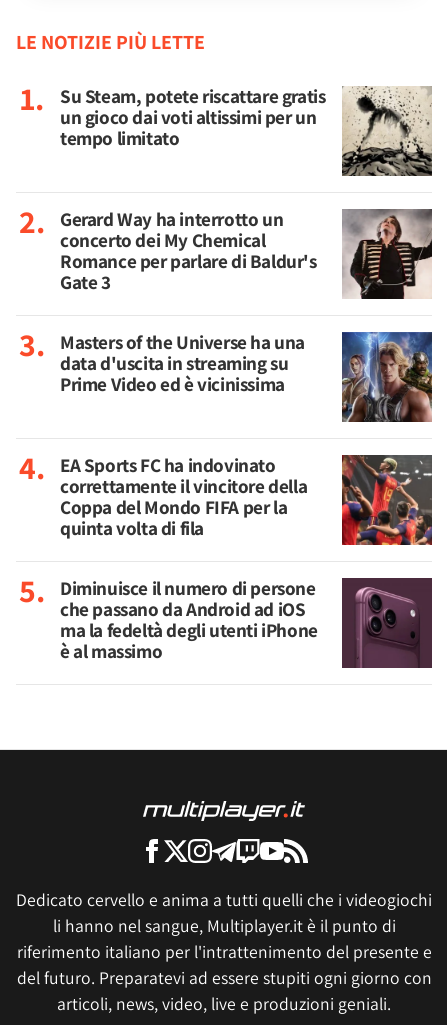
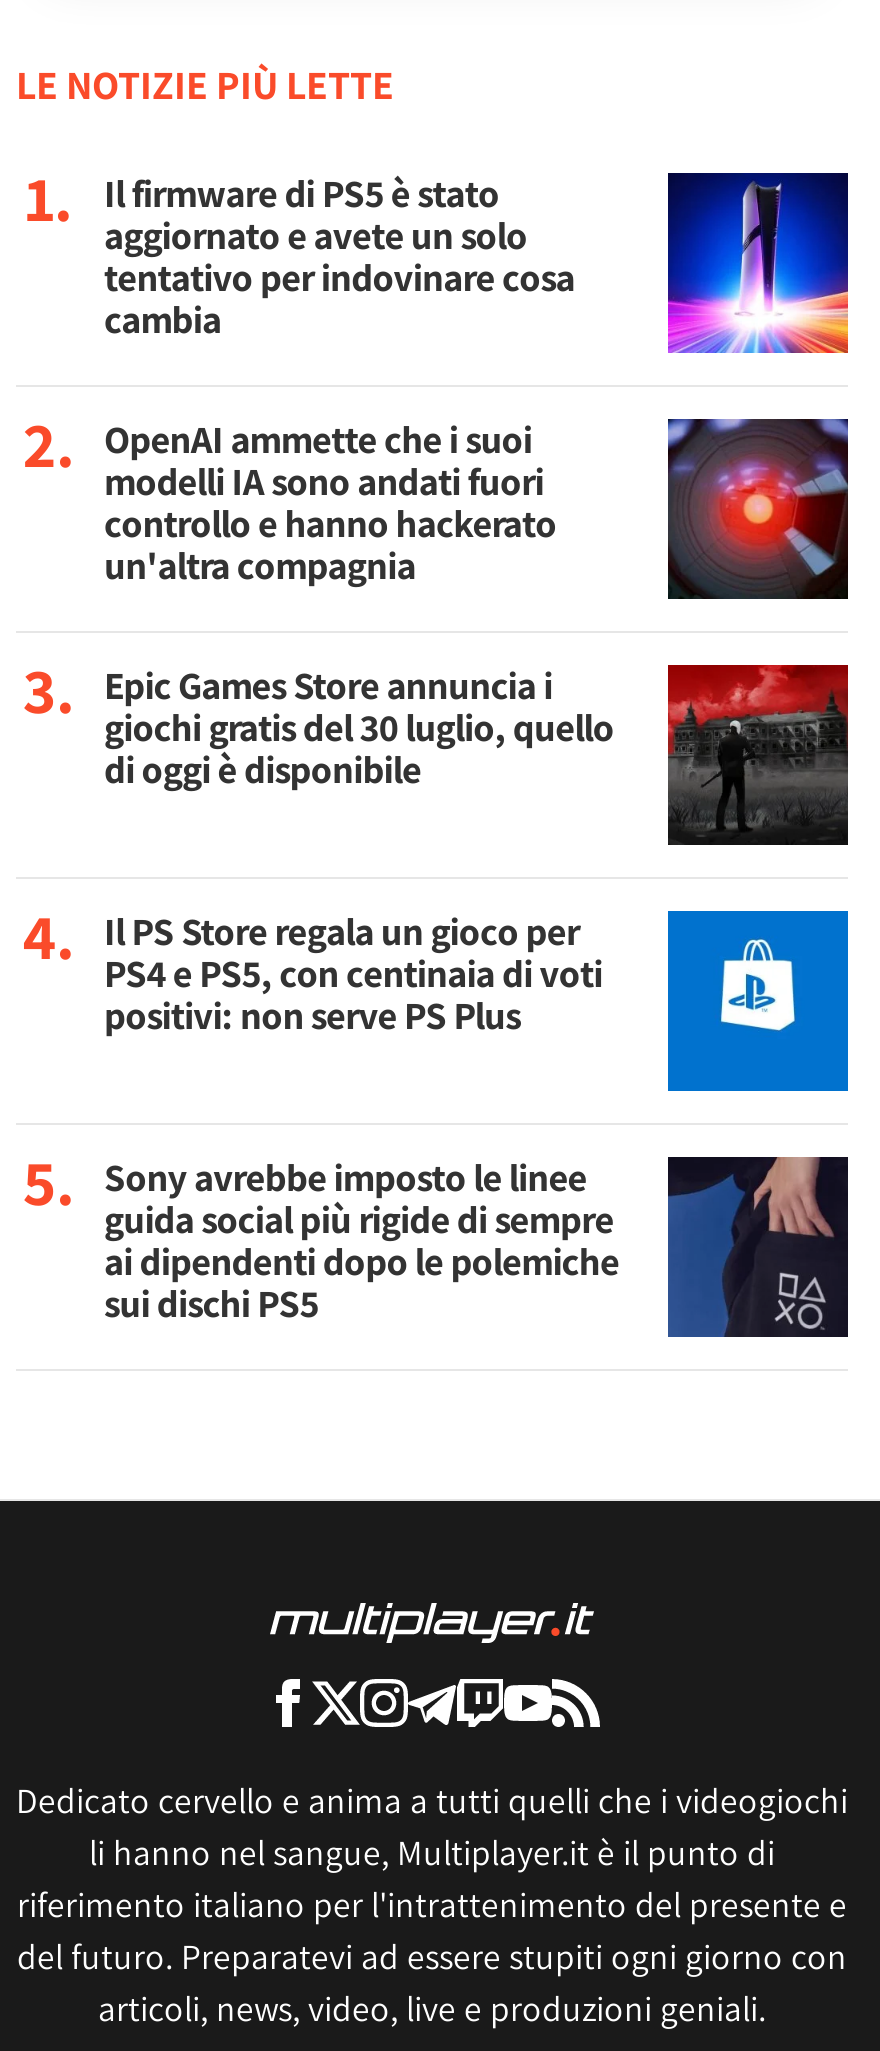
[60,83,325,151] Su Steam, potete riscattare gratis | un gioco dai voti altissimi per un | tempo limitato -> [104,168,575,346] Il firmware di PS5 è stato | aggiornato e avete un solo | tentativo per indovinare cosa | cambia
[341,85,433,177] [image] -> [666,171,850,355] [image]
[60,206,317,295] Gerard Way ha interrotto un | concerto dei My Chemical | Romance per parlare di Baldur's | Gate 3 -> [104,414,556,592] OpenAI ammette che i suoi | modelli IA sono andati fuori | controllo e hanno hackerato | un'altra compagnia
[342,209,432,299] [image] -> [666,419,850,601] [image]
[60,329,433,423] [image] | Masters of the Universe ha una | data d'uscita in streaming su | Prime Video ed è vicinissima -> [104,660,850,847] [image] | Epic Games Store annuncia i | giochi gratis del 30 luglio, quello | di oggi è disponibile
[60,452,433,546] [image] | EA Sports FC ha indovinato | correttamente il vincitore della | Coppa del Mondo FIFA per la | quinta volta di fila -> [104,906,850,1093] [image] | Il PS Store regala un gioco per | PS4 e PS5, con centinaia di voti | positivi: non serve PS Plus
[60,575,432,668] [image] | Diminuisce il numero di persone | che passano da Android ad iOS | ma la fedeltà degli utenti iPhone | è al massimo -> [104,1152,848,1337] [image] | Sony avrebbe imposto le linee | guida social più rigide di sempre | ai dipendenti dopo le polemiche | sui dischi PS5

